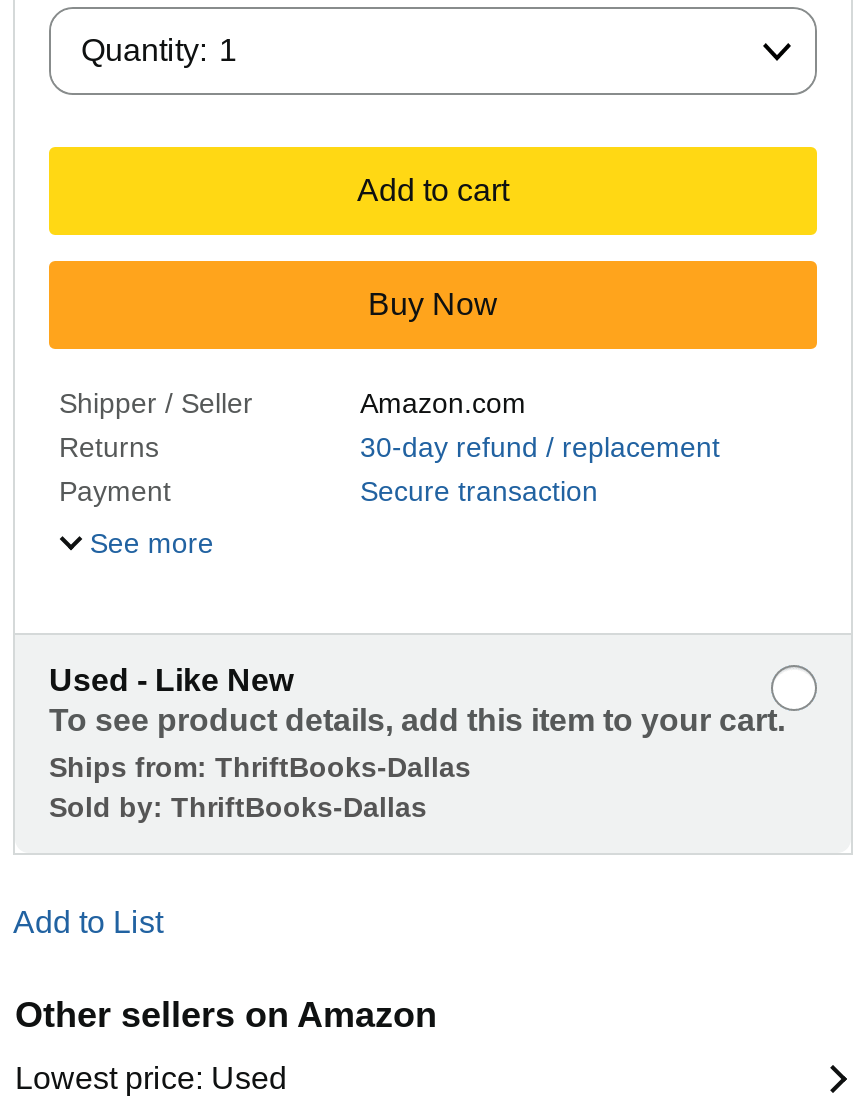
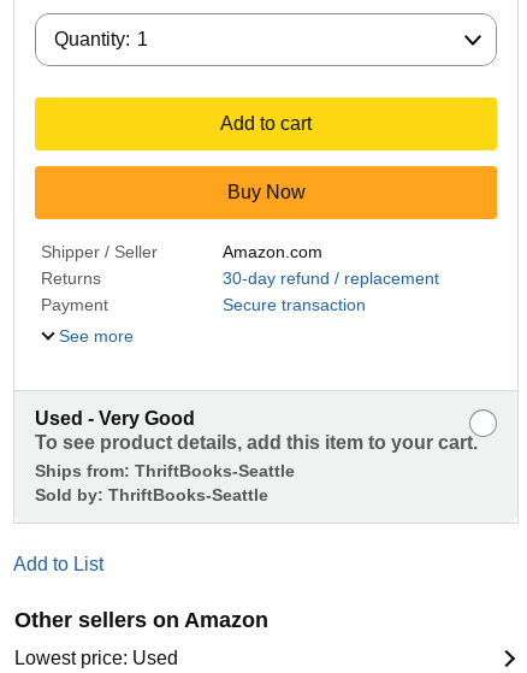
[49,663,293,697] Used - Like New -> [35,408,195,429] Used - Very Good
[49,751,471,783] Ships from: ThriftBooks-Dallas -> [35,461,295,480] Ships from: ThriftBooks-Seattle
[49,791,427,823] Sold by: ThriftBooks-Dallas -> [35,485,268,505] Sold by: ThriftBooks-Seattle

